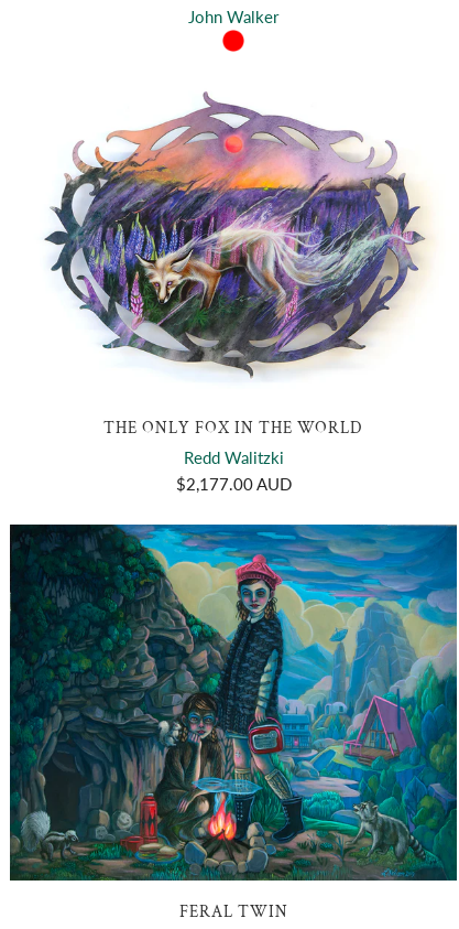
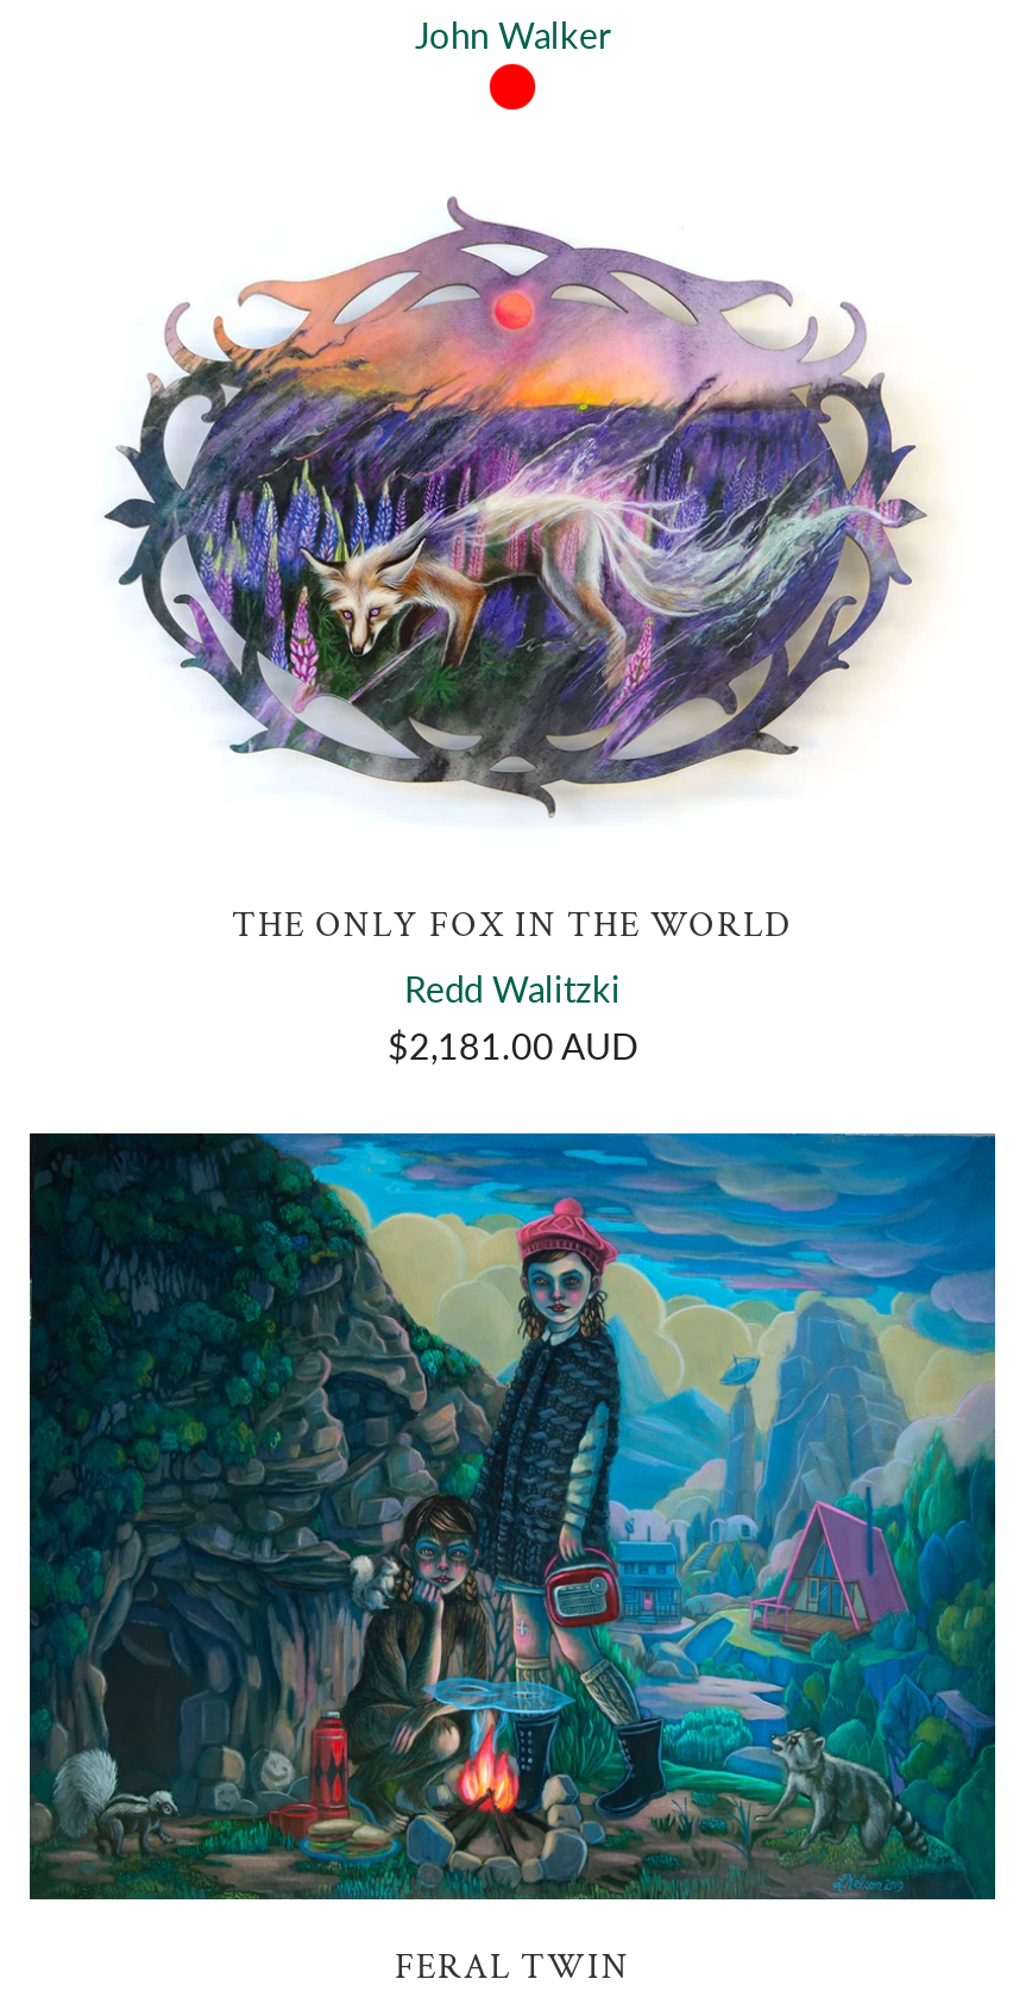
[176,474,291,494] $2,177.00 AUD -> [388,1023,637,1066] $2,181.00 AUD

